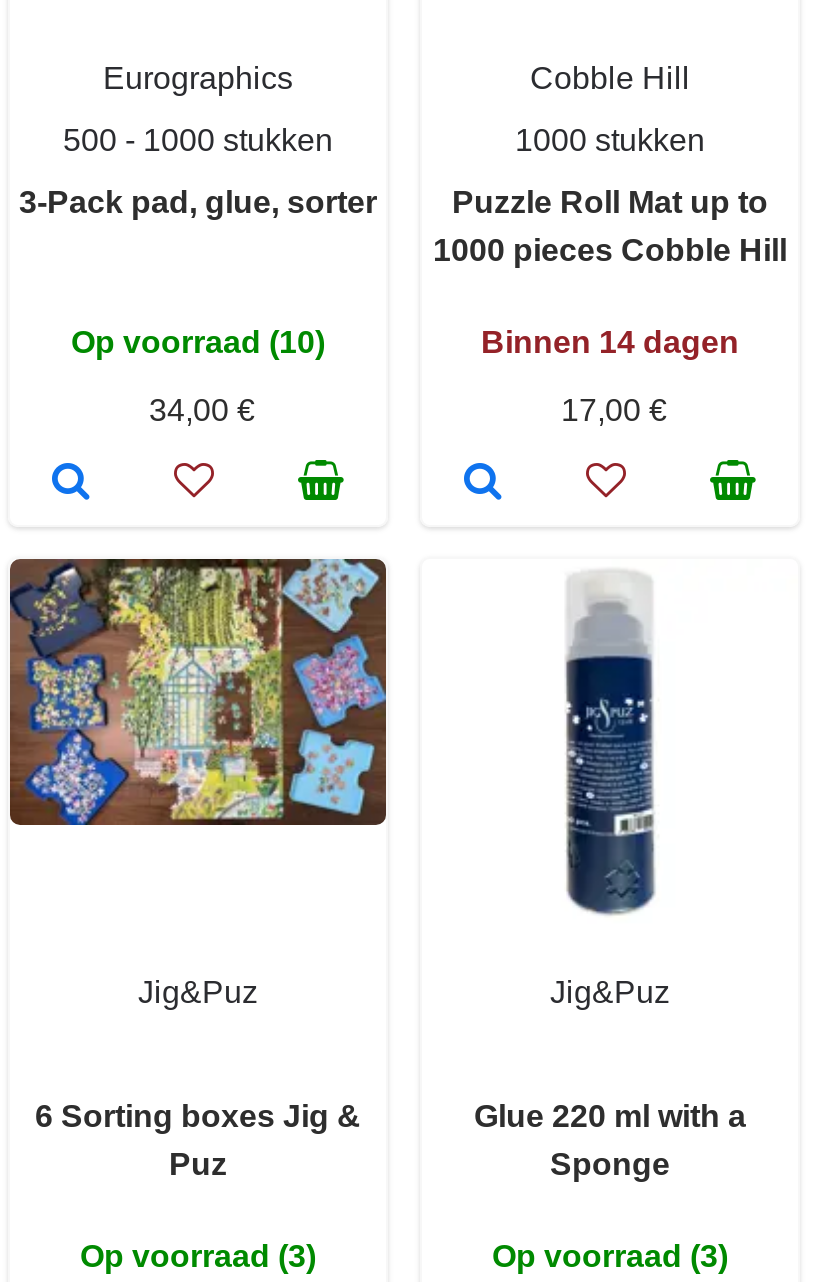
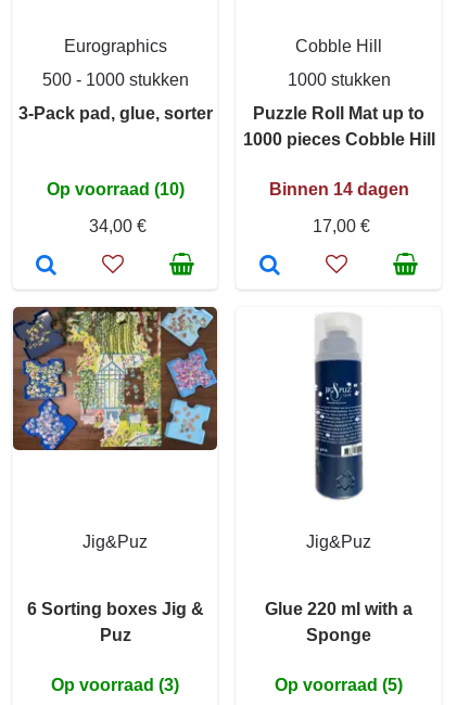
[492,1239,728,1273] Op voorraad (3) -> [275,675,403,694] Op voorraad (5)

